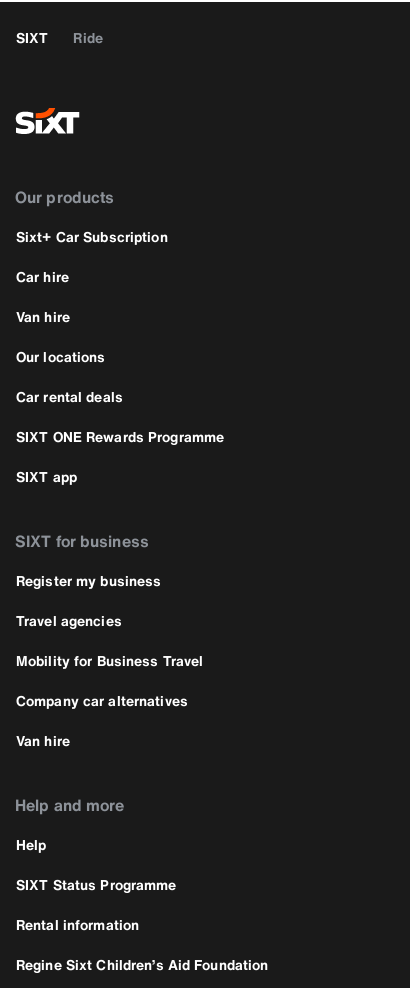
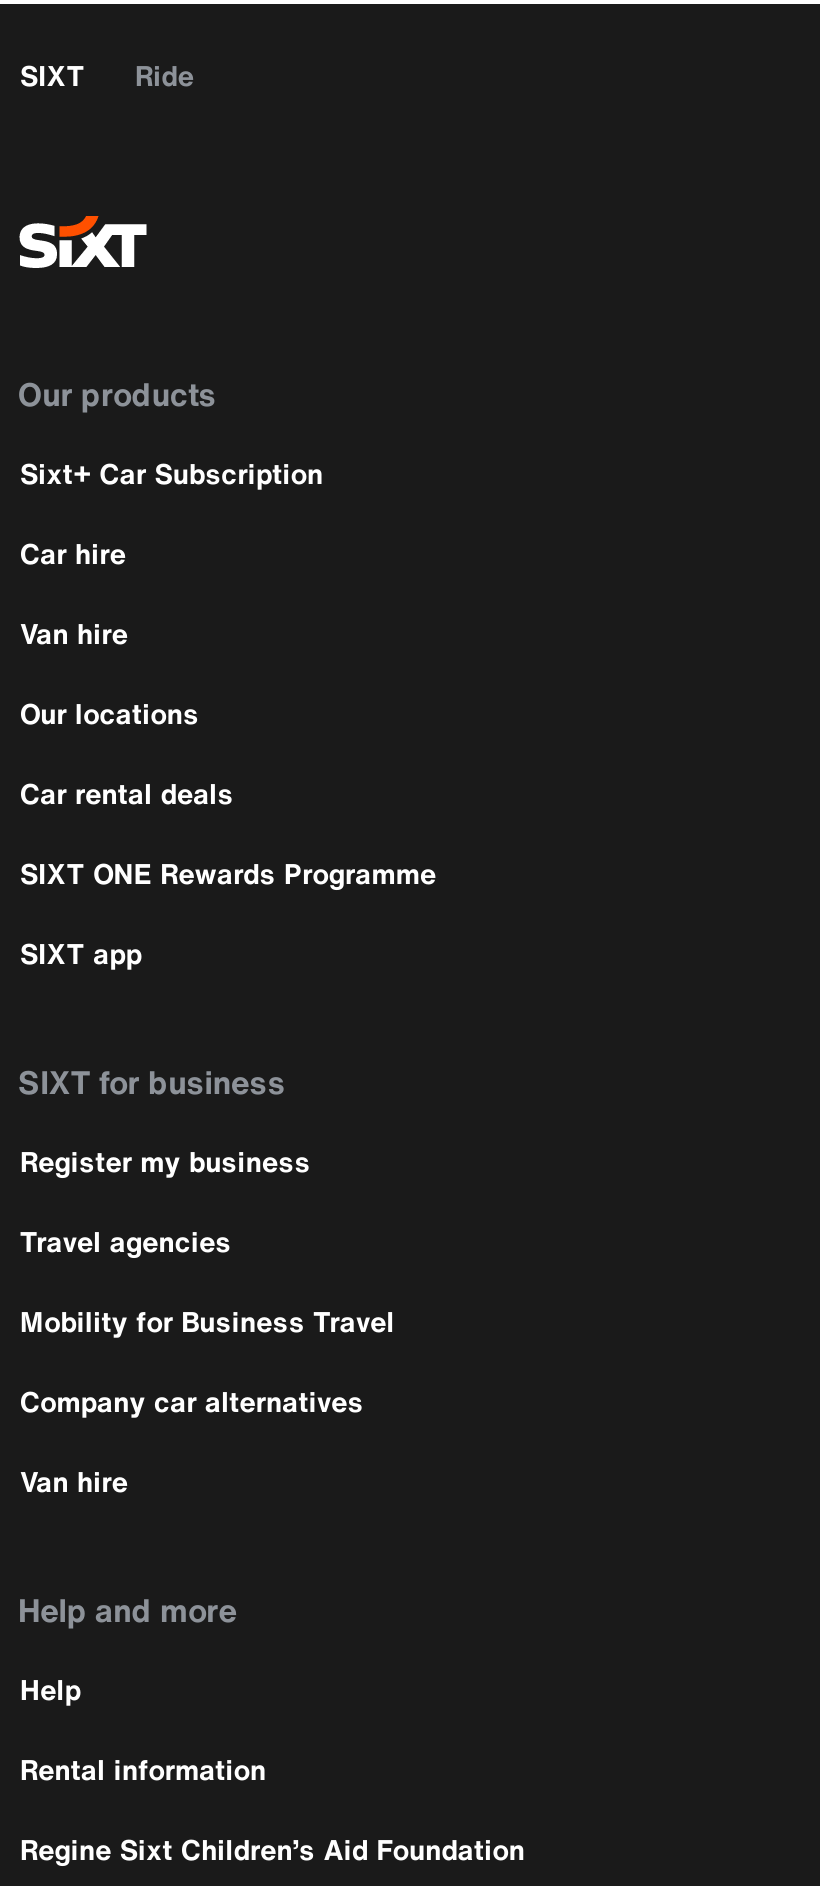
[16,874,176,895] SIXT Status Programme -> none

